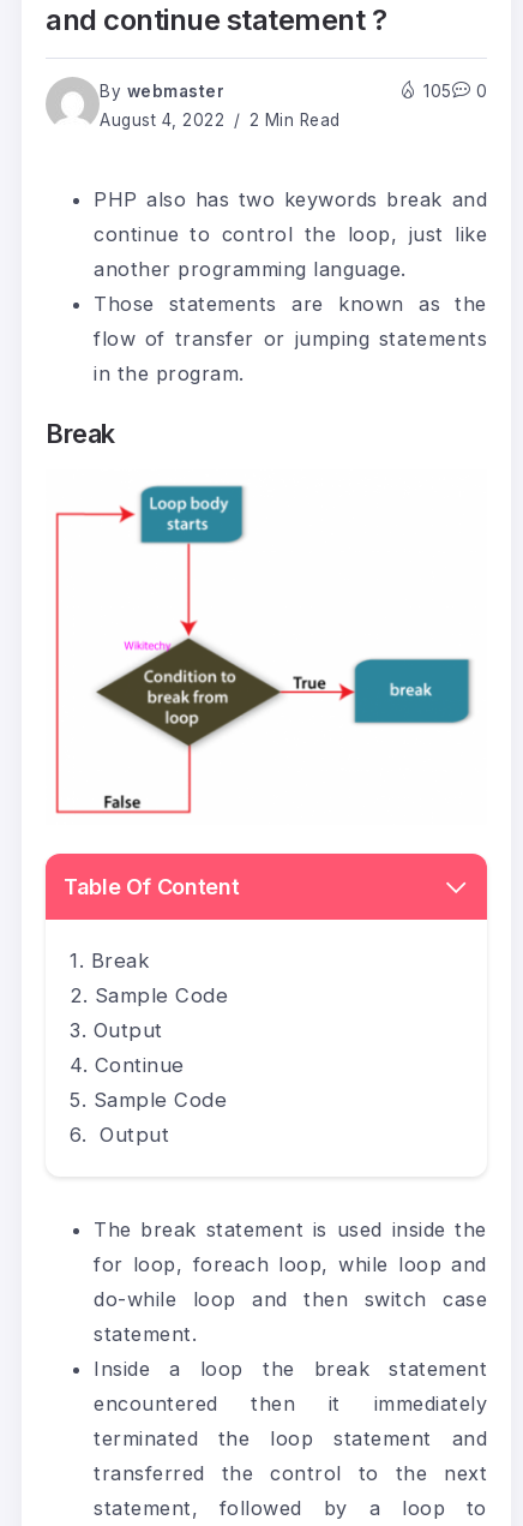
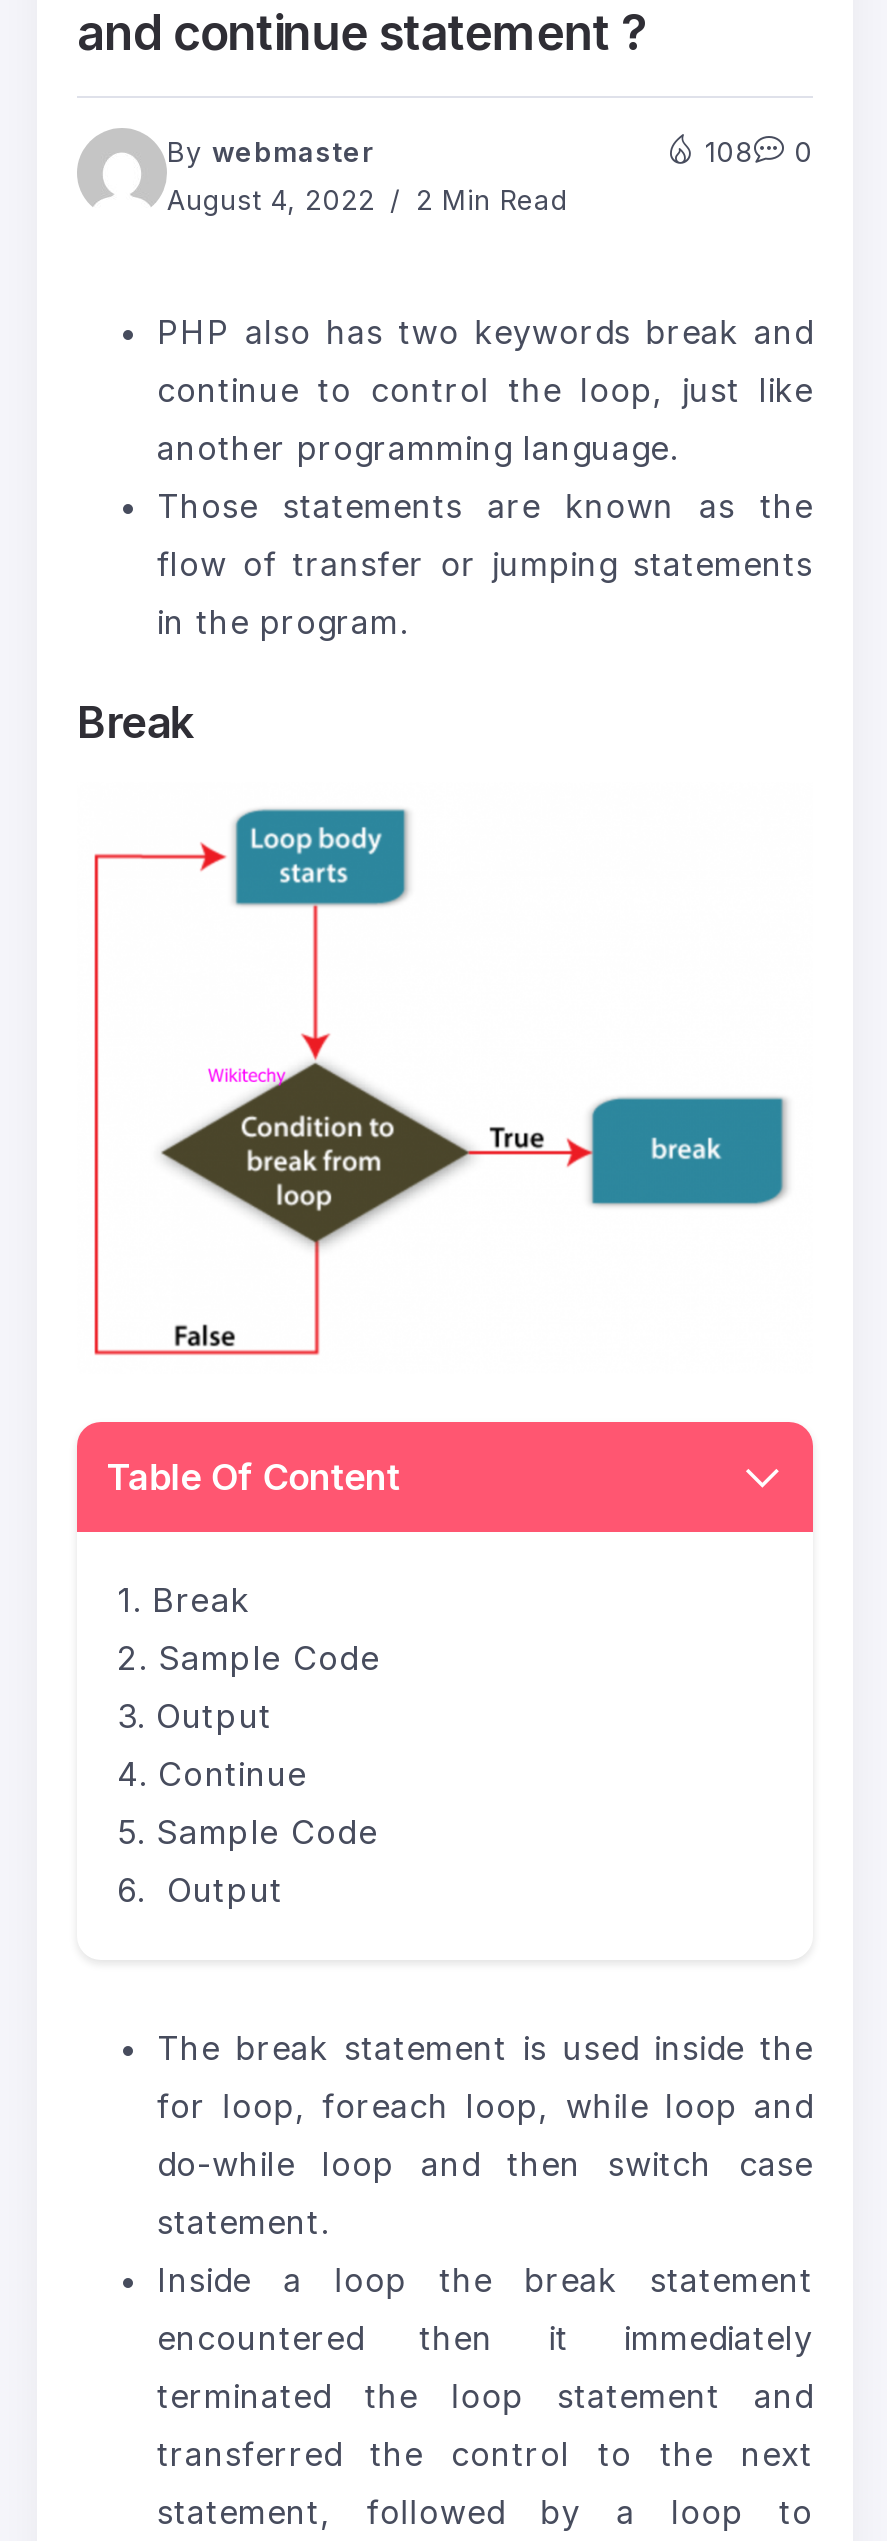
[423,82,487,101] 105 0 -> [705,137,813,169] 108 0

